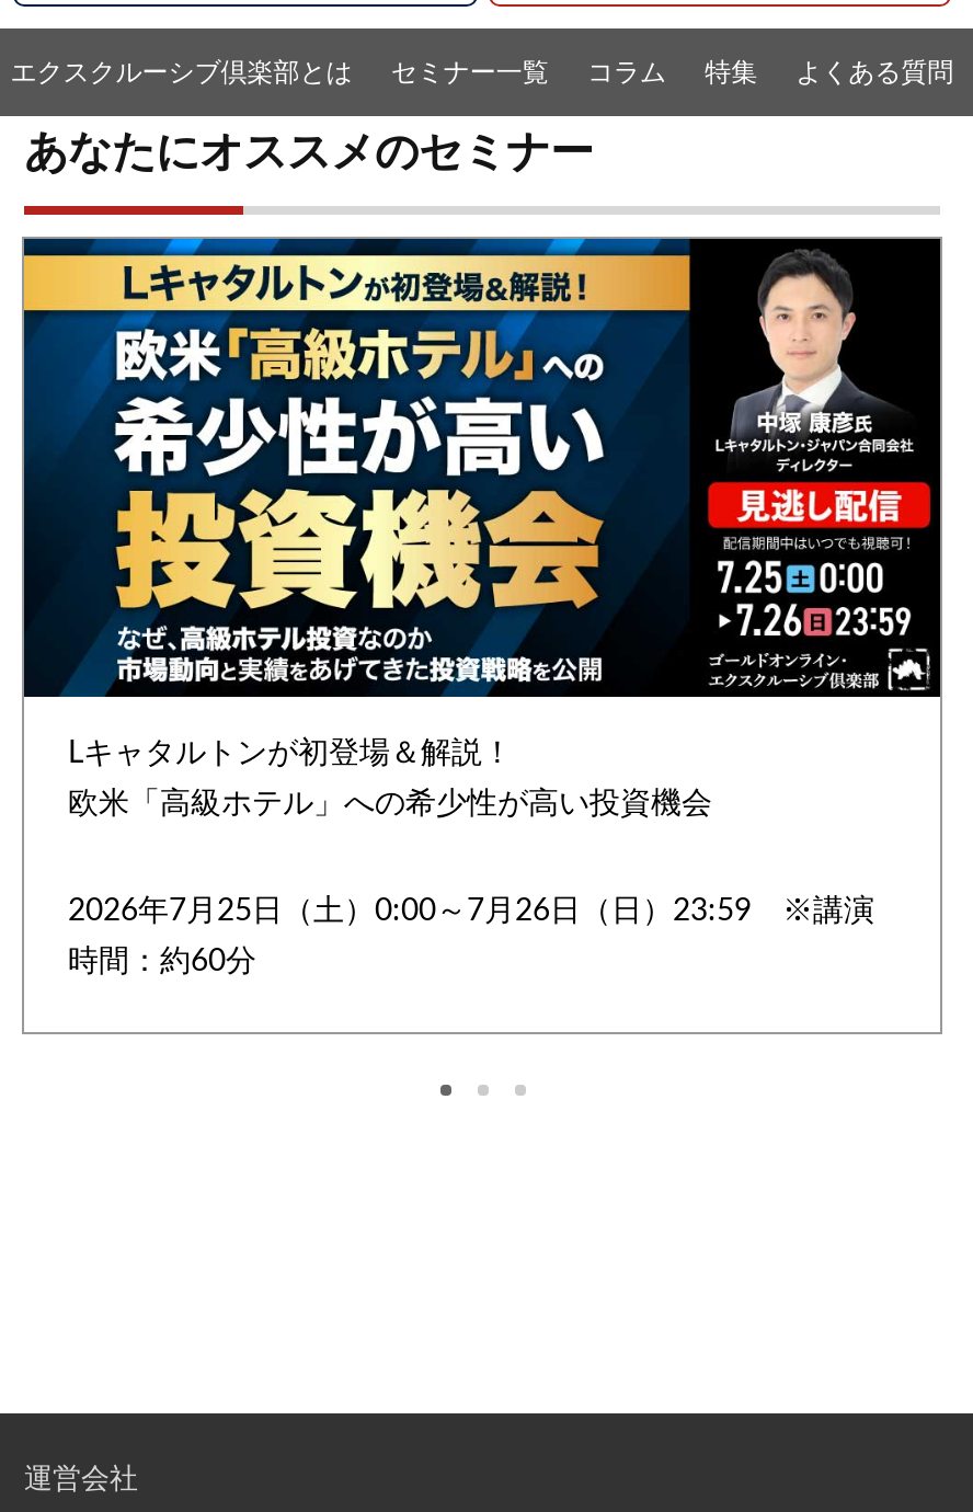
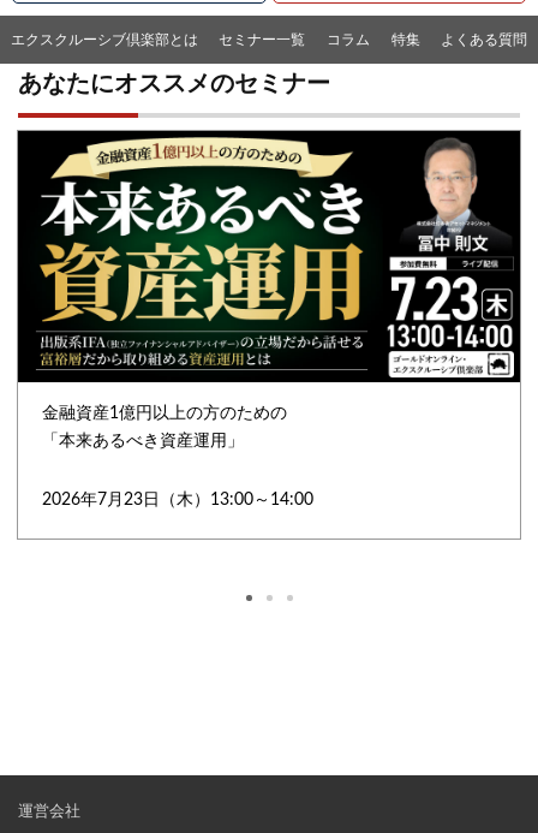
[22,237,934,978] [image] | Lキャタルトンが初登場＆解説！ | 欧米「高級ホテル」への希少性が高い投資機会 | 2026年7月25日（土）0:00～7月26日（日）23:59 ※講演 | 時間：約60分 -> [17,130,515,509] [image] | 金融資産1億円以上の方のための | 「本来あるべき資産運用」 | 2026年7月23日（木）13:00～14:00

